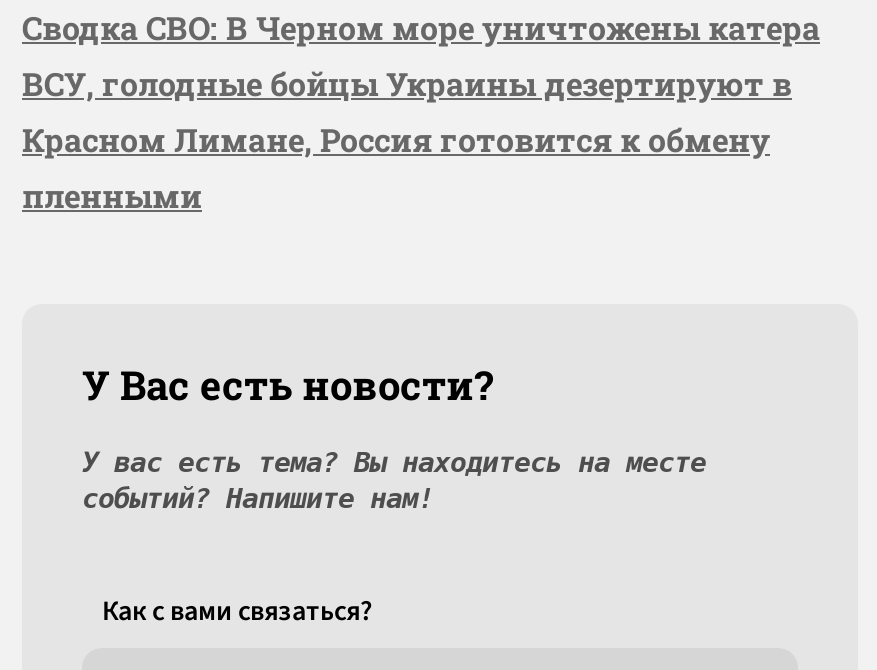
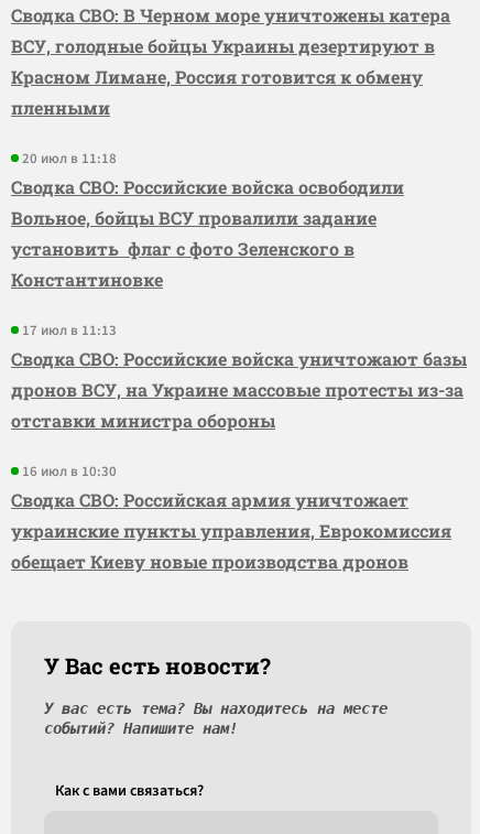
none -> [11,149,467,573] 20 июл в 11:18 | Сводка СВО: Российские войска освободили | Вольное, бойцы ВСУ провалили задание | установить флаг с фото Зеленского в | Константиновке | 17 июл в 11:13 | Сводка СВО: Российские войска уничтожают базы | дронов ВСУ, на Украине массовые протесты из-за | отставки министра обороны | 16 июл в 10:30 | Сводка СВО: Российская армия уничтожает | украинские пункты управления, Еврокомиссия | обещает Киеву новые производства дронов

